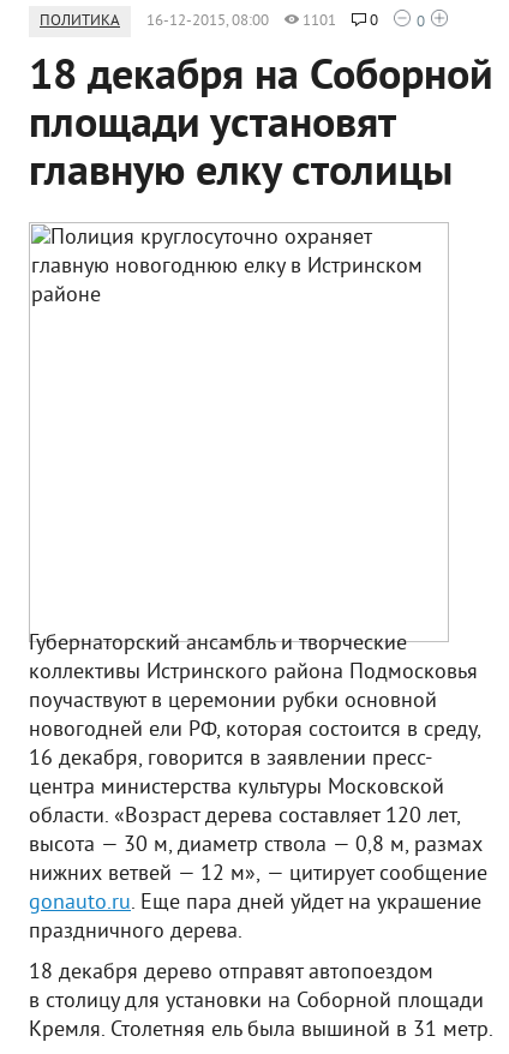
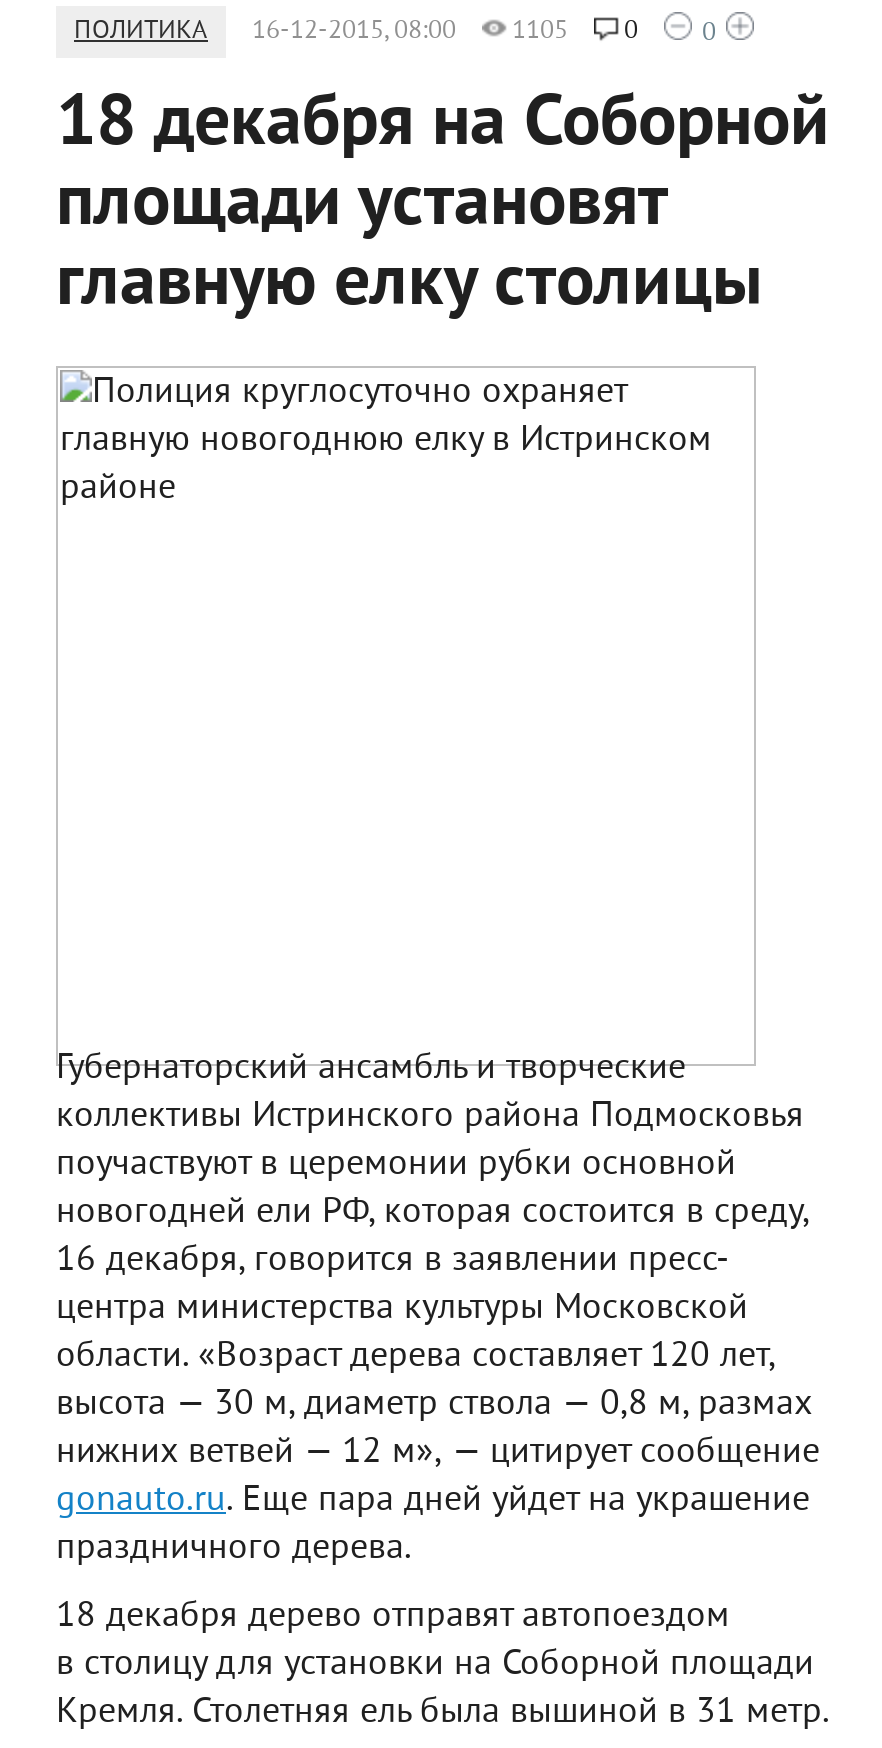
[40,12,425,32] ПОЛИТИКА 16-12-2015, 08:00 1101 0 0 -> [74,16,716,50] ПОЛИТИКА 16-12-2015, 08:00 1105 0 0

